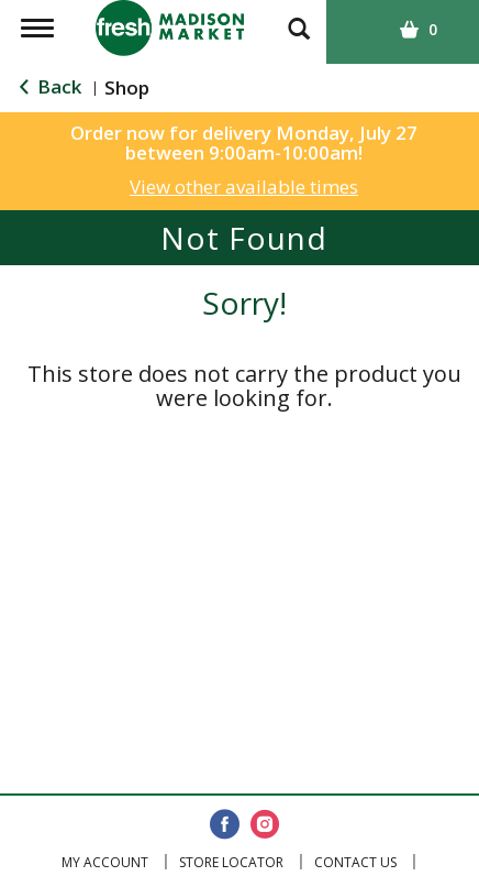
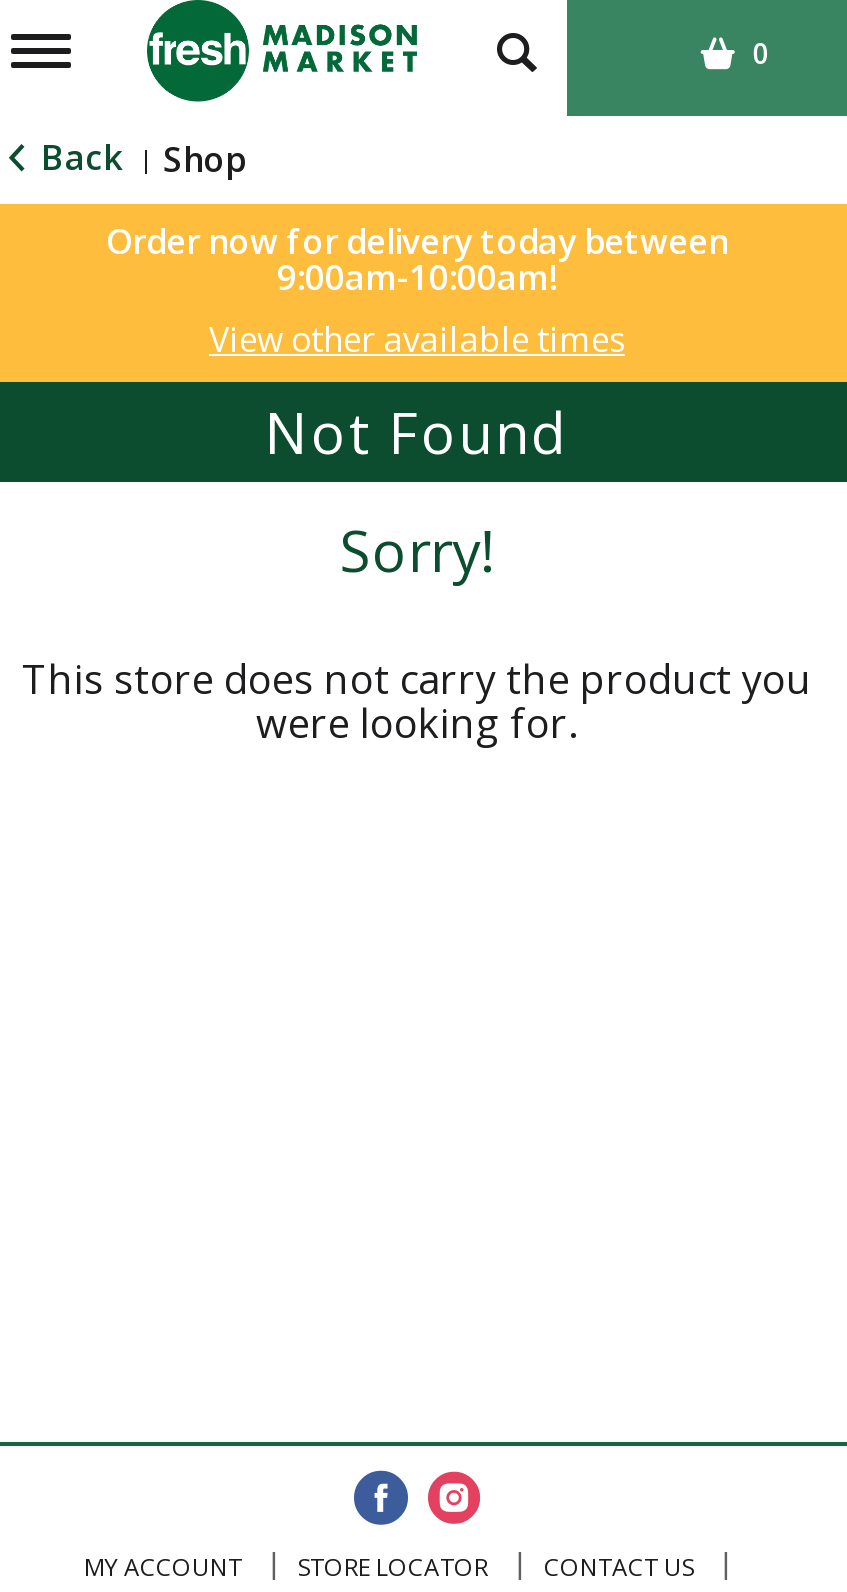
[70,120,417,165] Order now for delivery Monday, July 27 | between 9:00am-10:00am! -> [106,218,728,300] Order now for delivery today between | 9:00am-10:00am!

